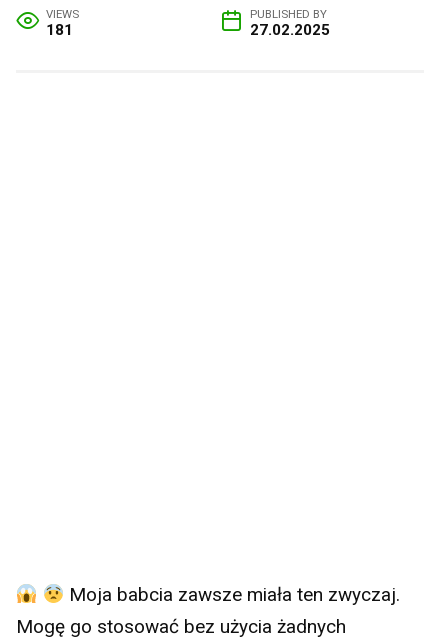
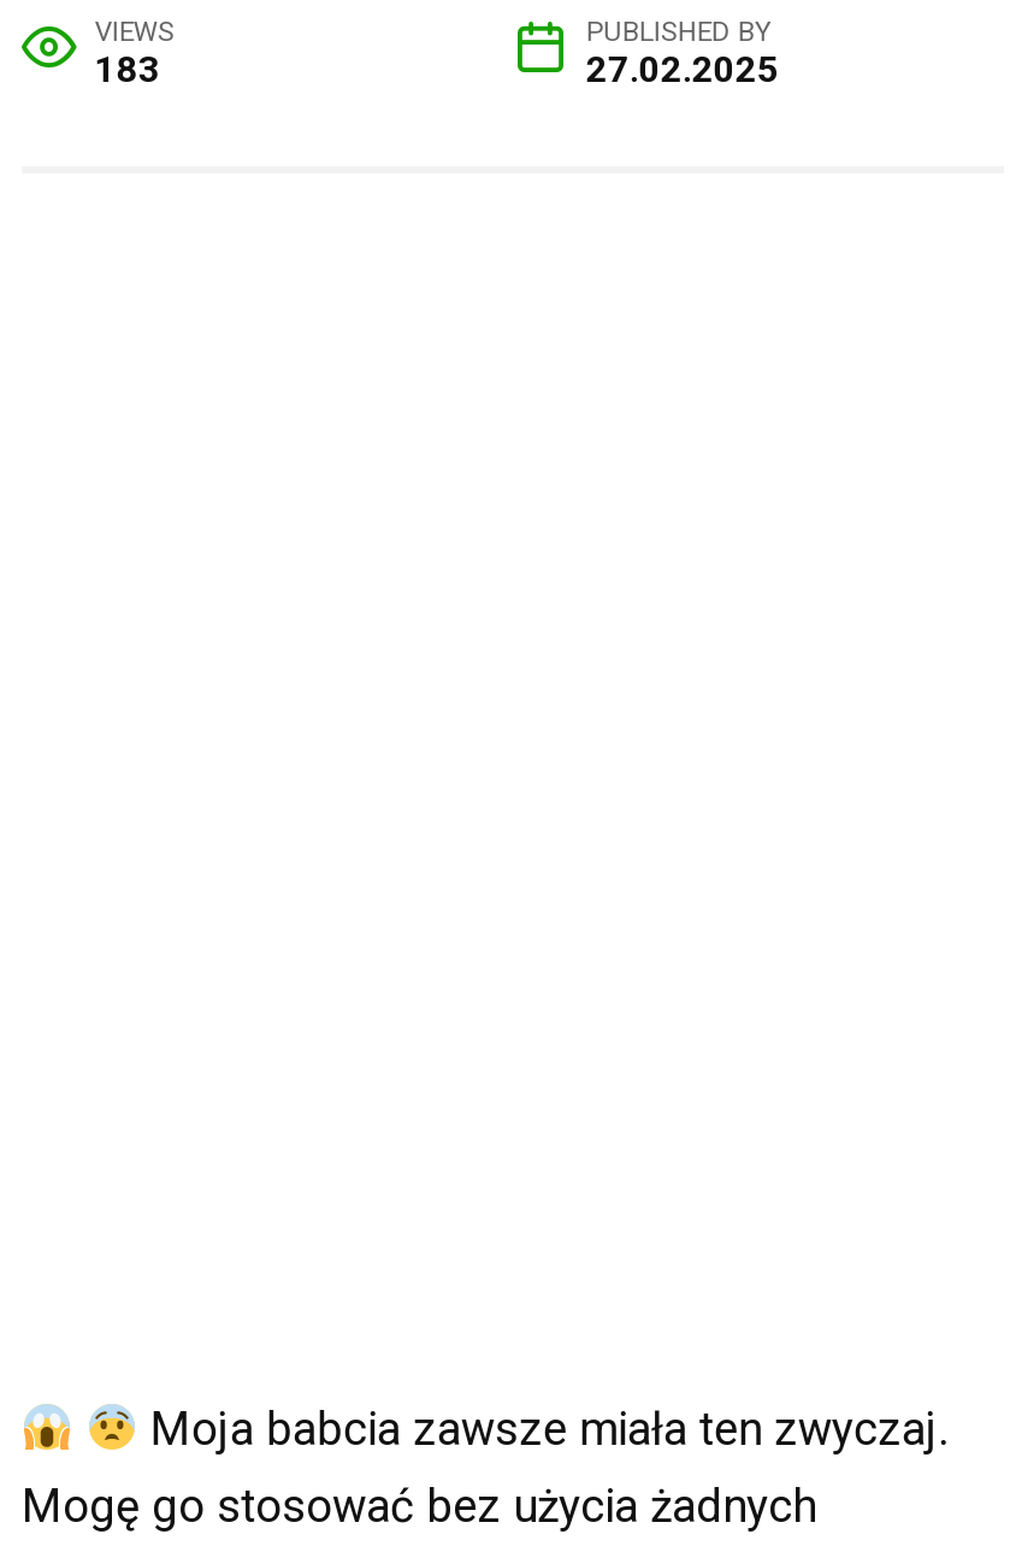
[46,21,73,39] 181 -> [95,48,160,91] 183

